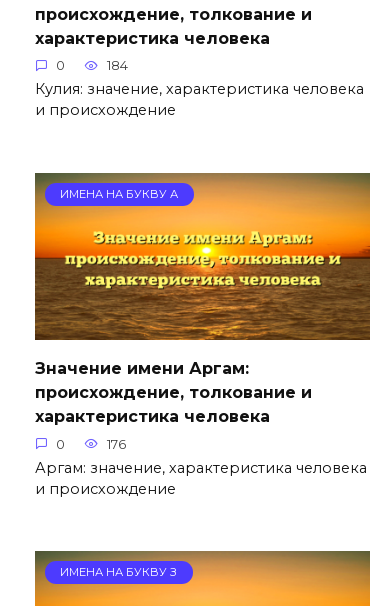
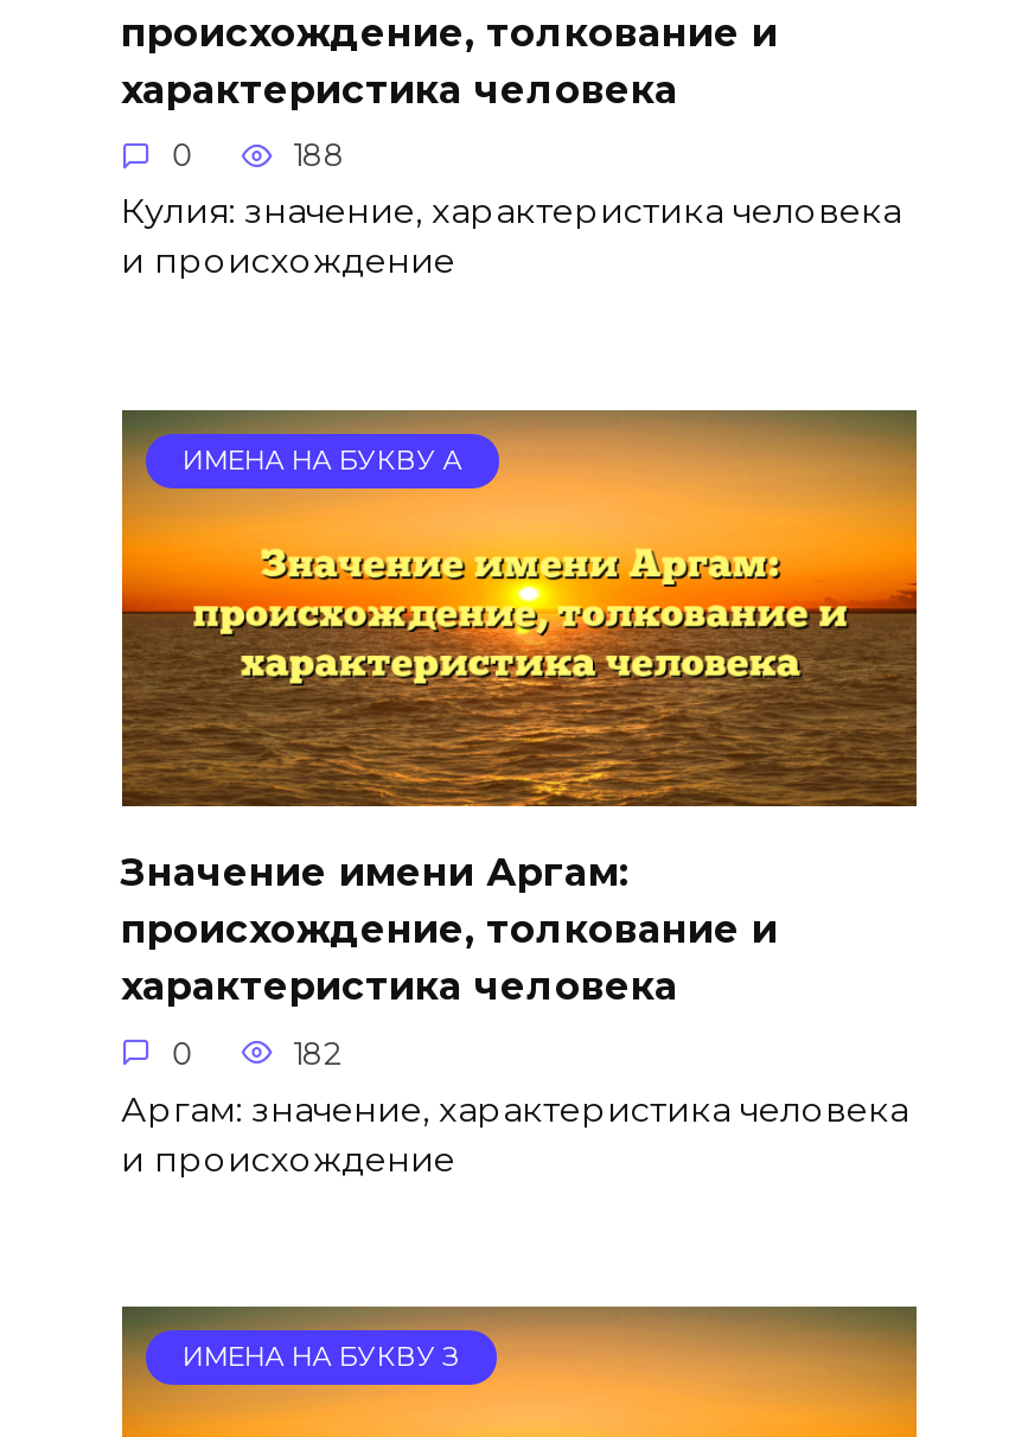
[107,58,128,73] 184 -> [293,139,345,174] 188
[107,437,126,452] 176 -> [293,1036,340,1071] 182

